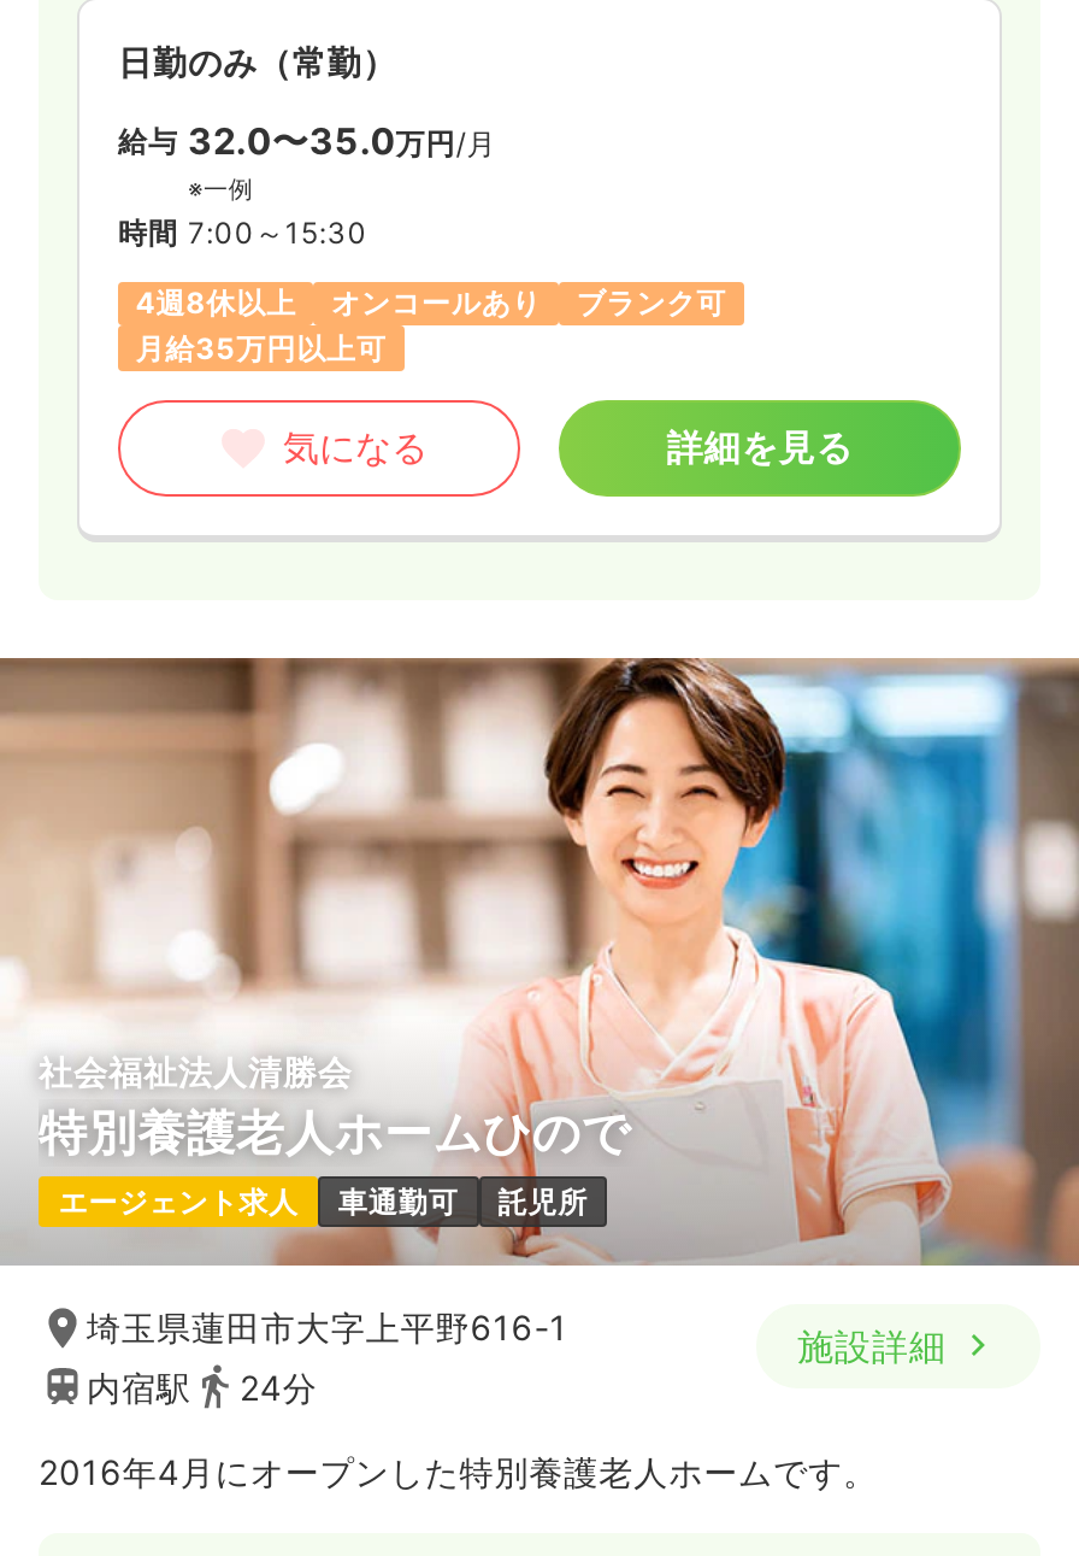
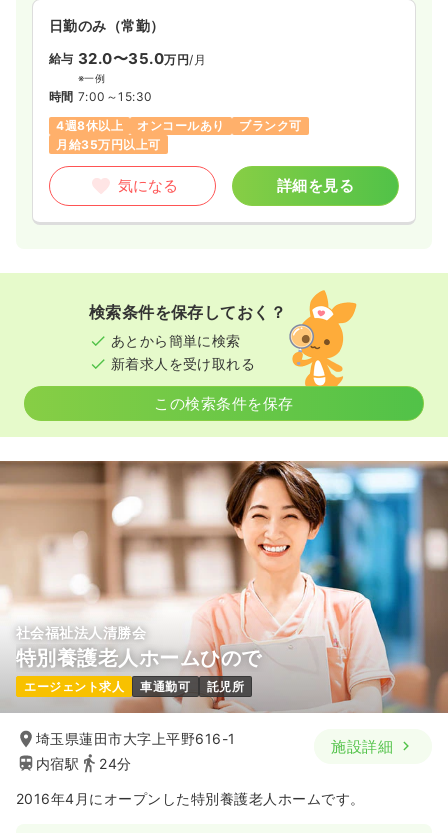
none -> [3,273,445,437] [image] | 検索条件を保存しておく？ | あとから簡単に検索 | 新着求人を受け取れる | この検索条件を保存

